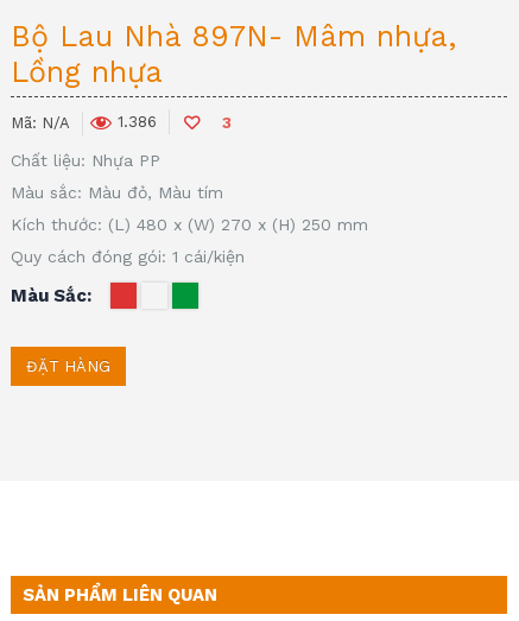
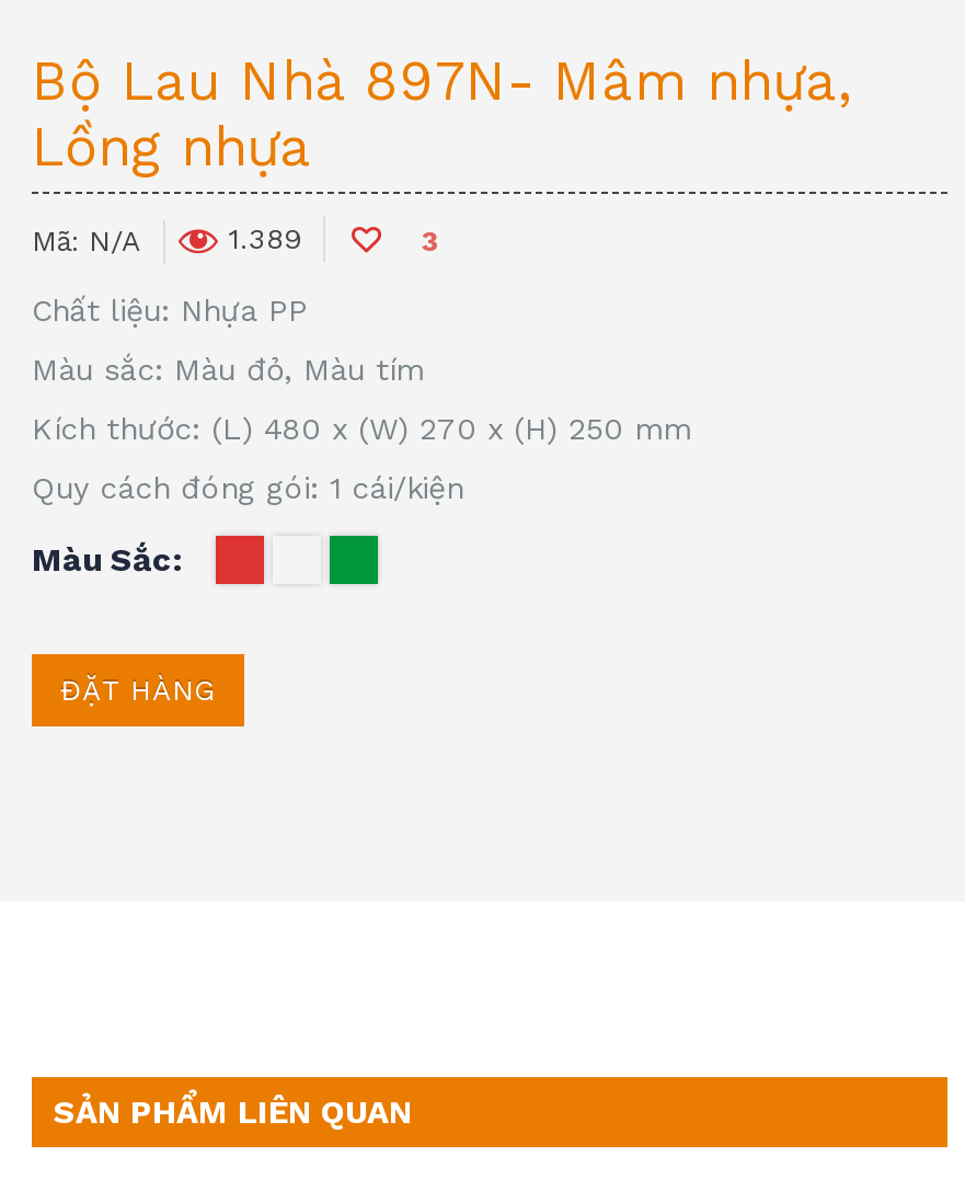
[118,113,157,131] 1.386 -> [229,223,301,256] 1.389

